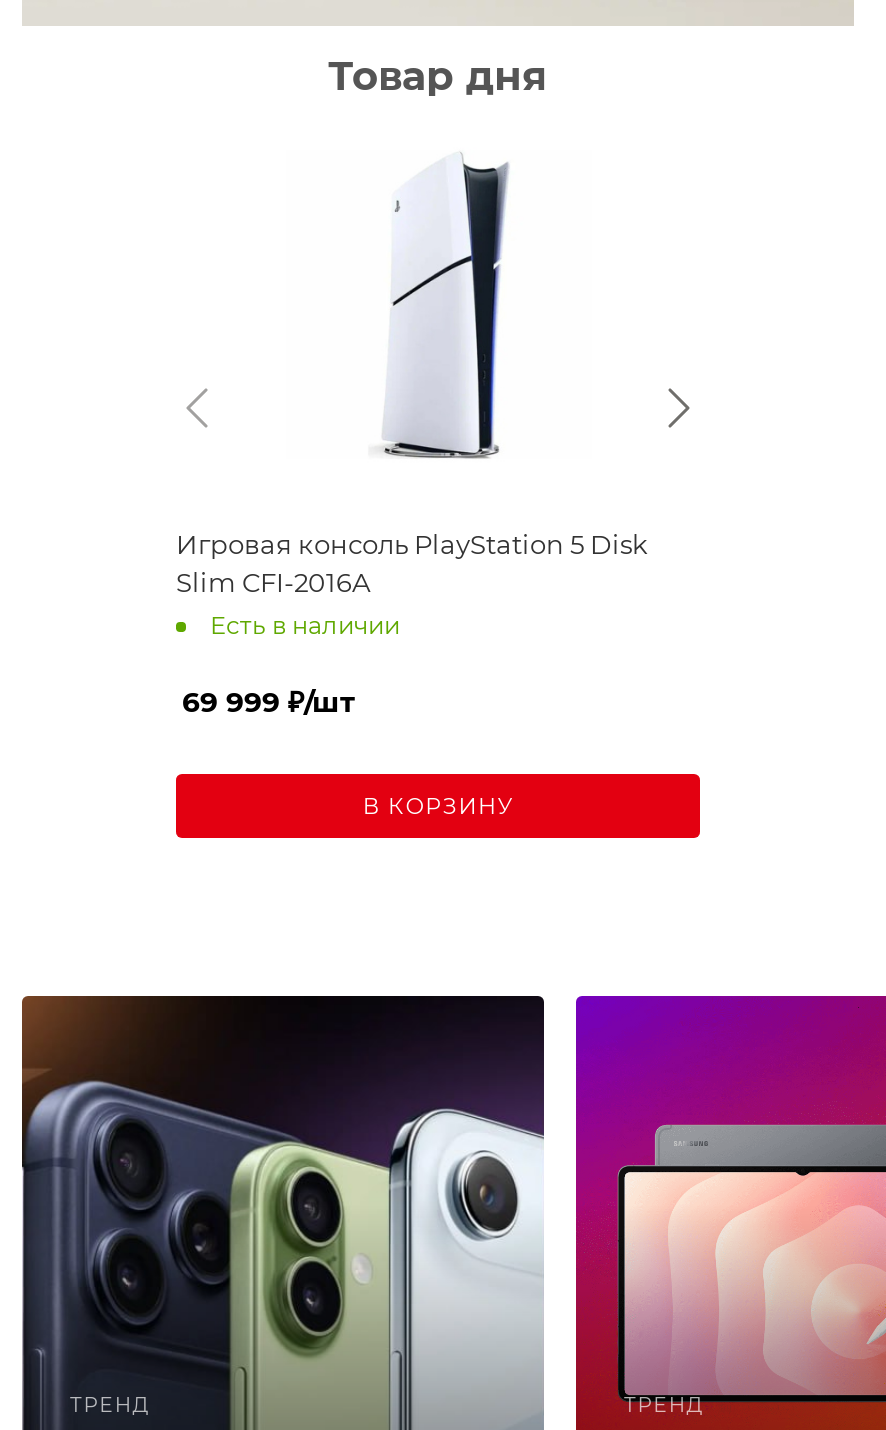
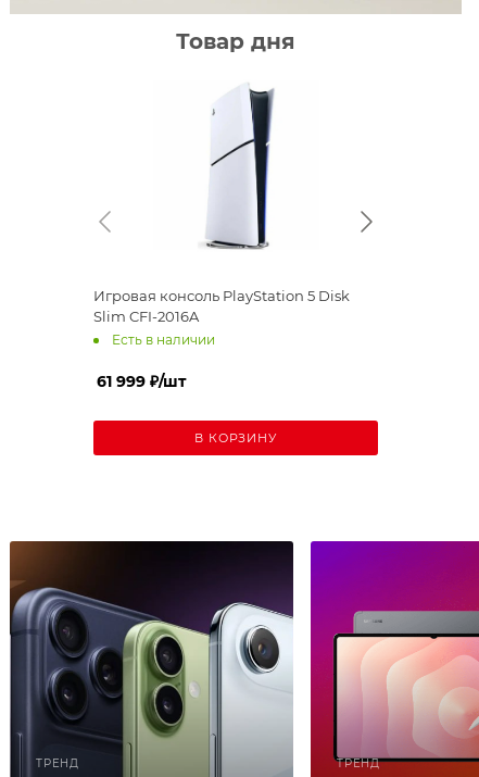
[182,684,354,720] 69 999 ₽/шт -> [97,372,186,391] 61 999 ₽/шт

